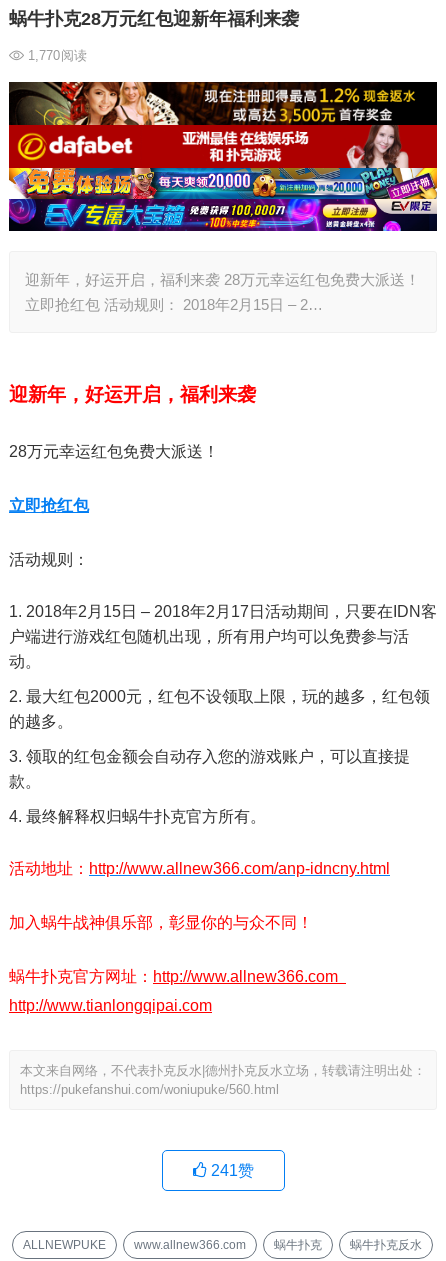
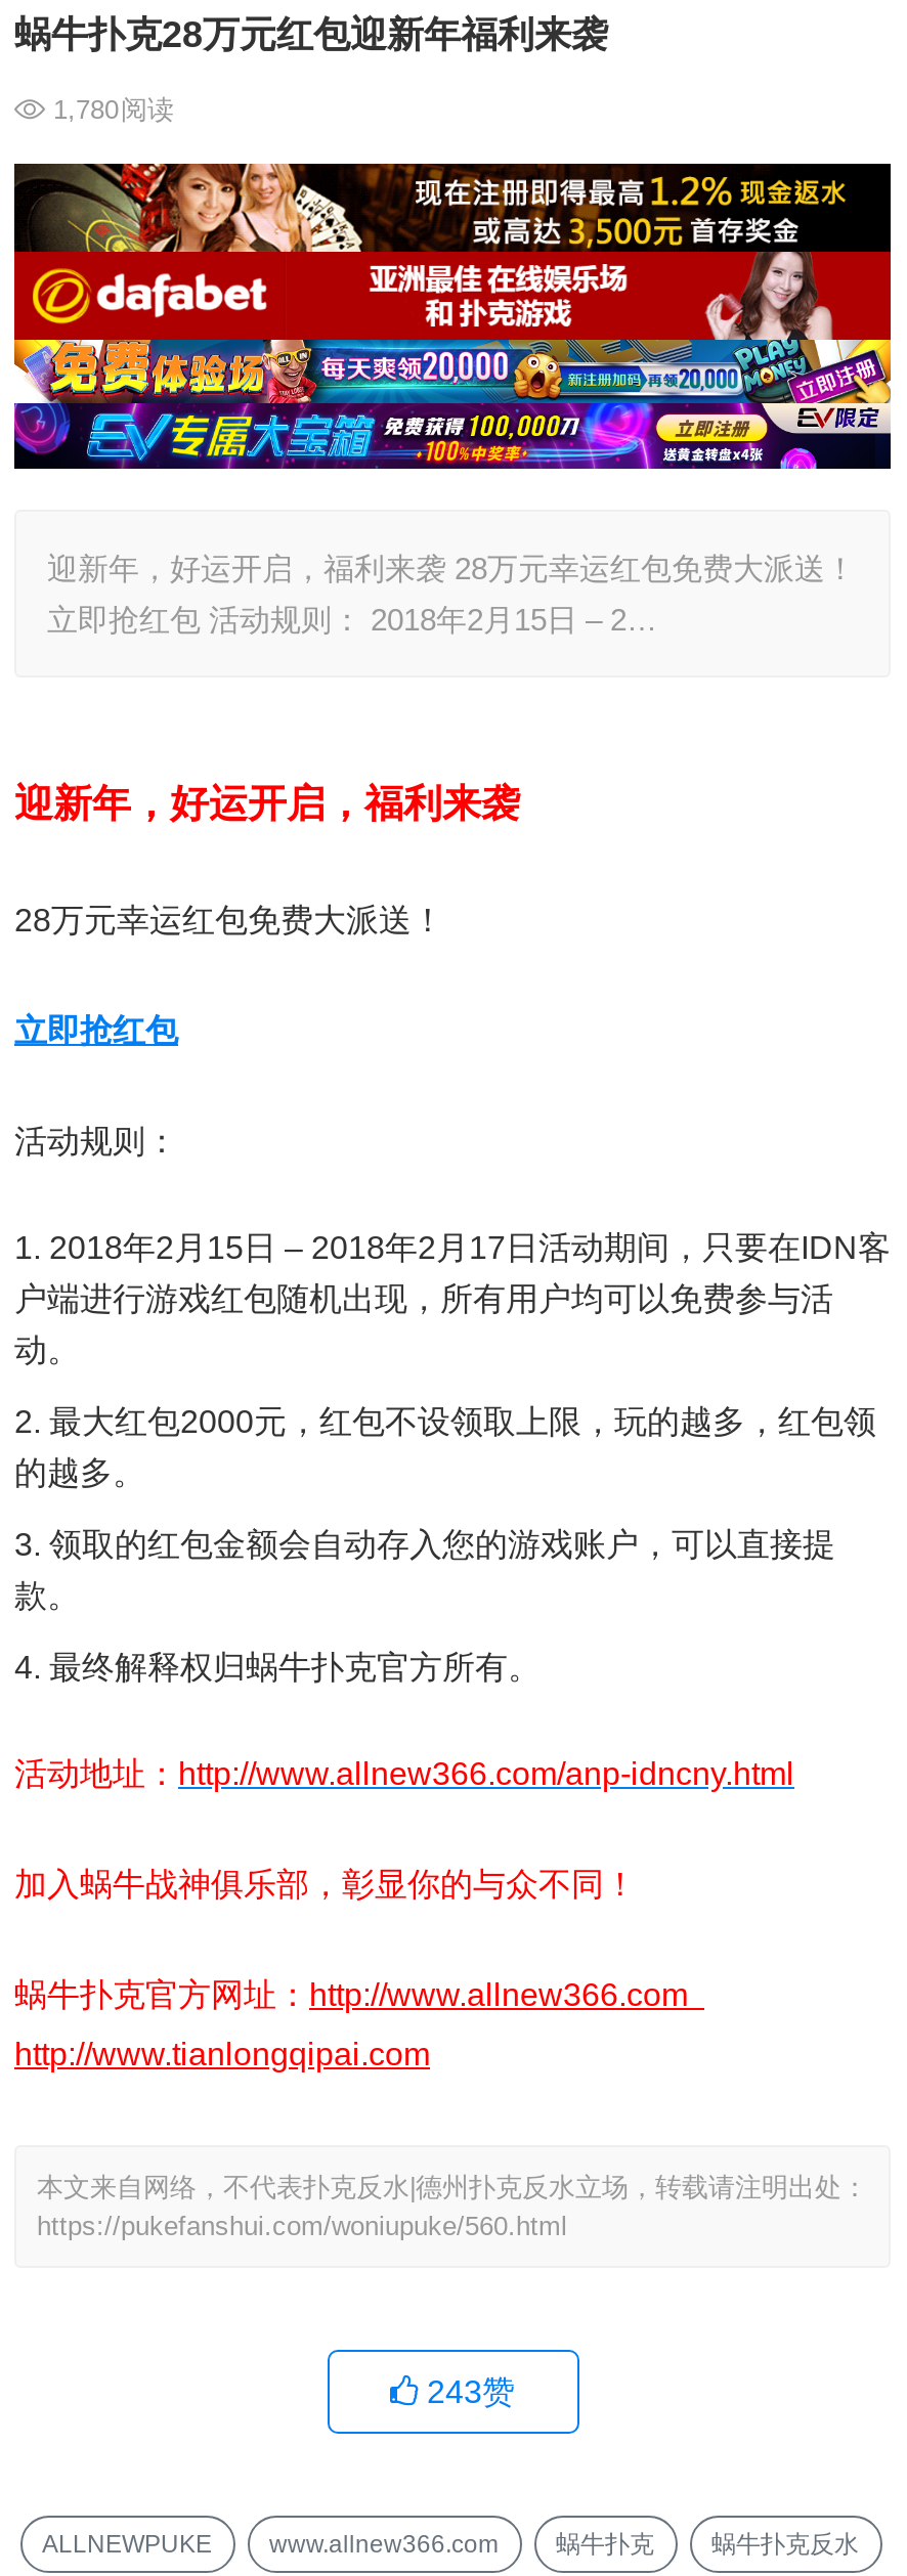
[24,48,87,63] 1,770阅读 -> [45,94,174,125] 1,780阅读
[206,1162,253,1179] 241赞 -> [419,2374,515,2409] 243赞

